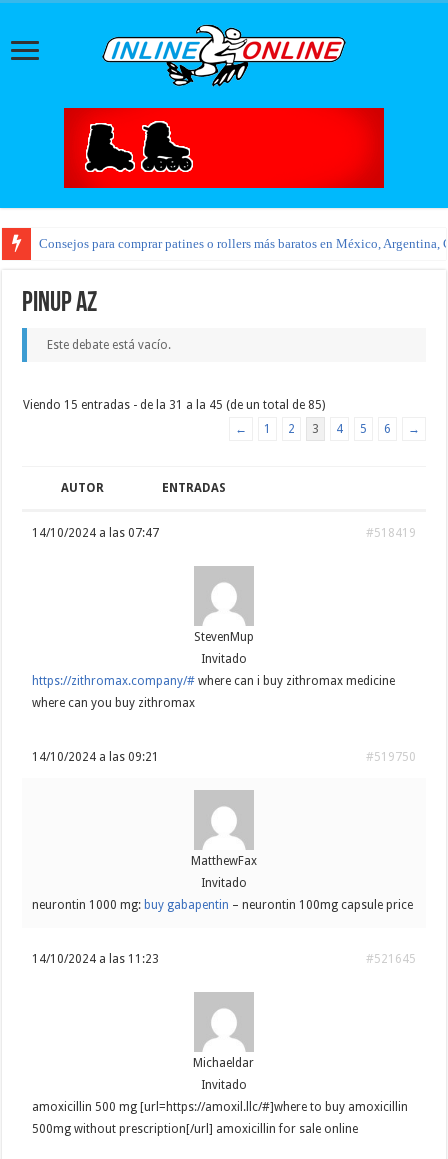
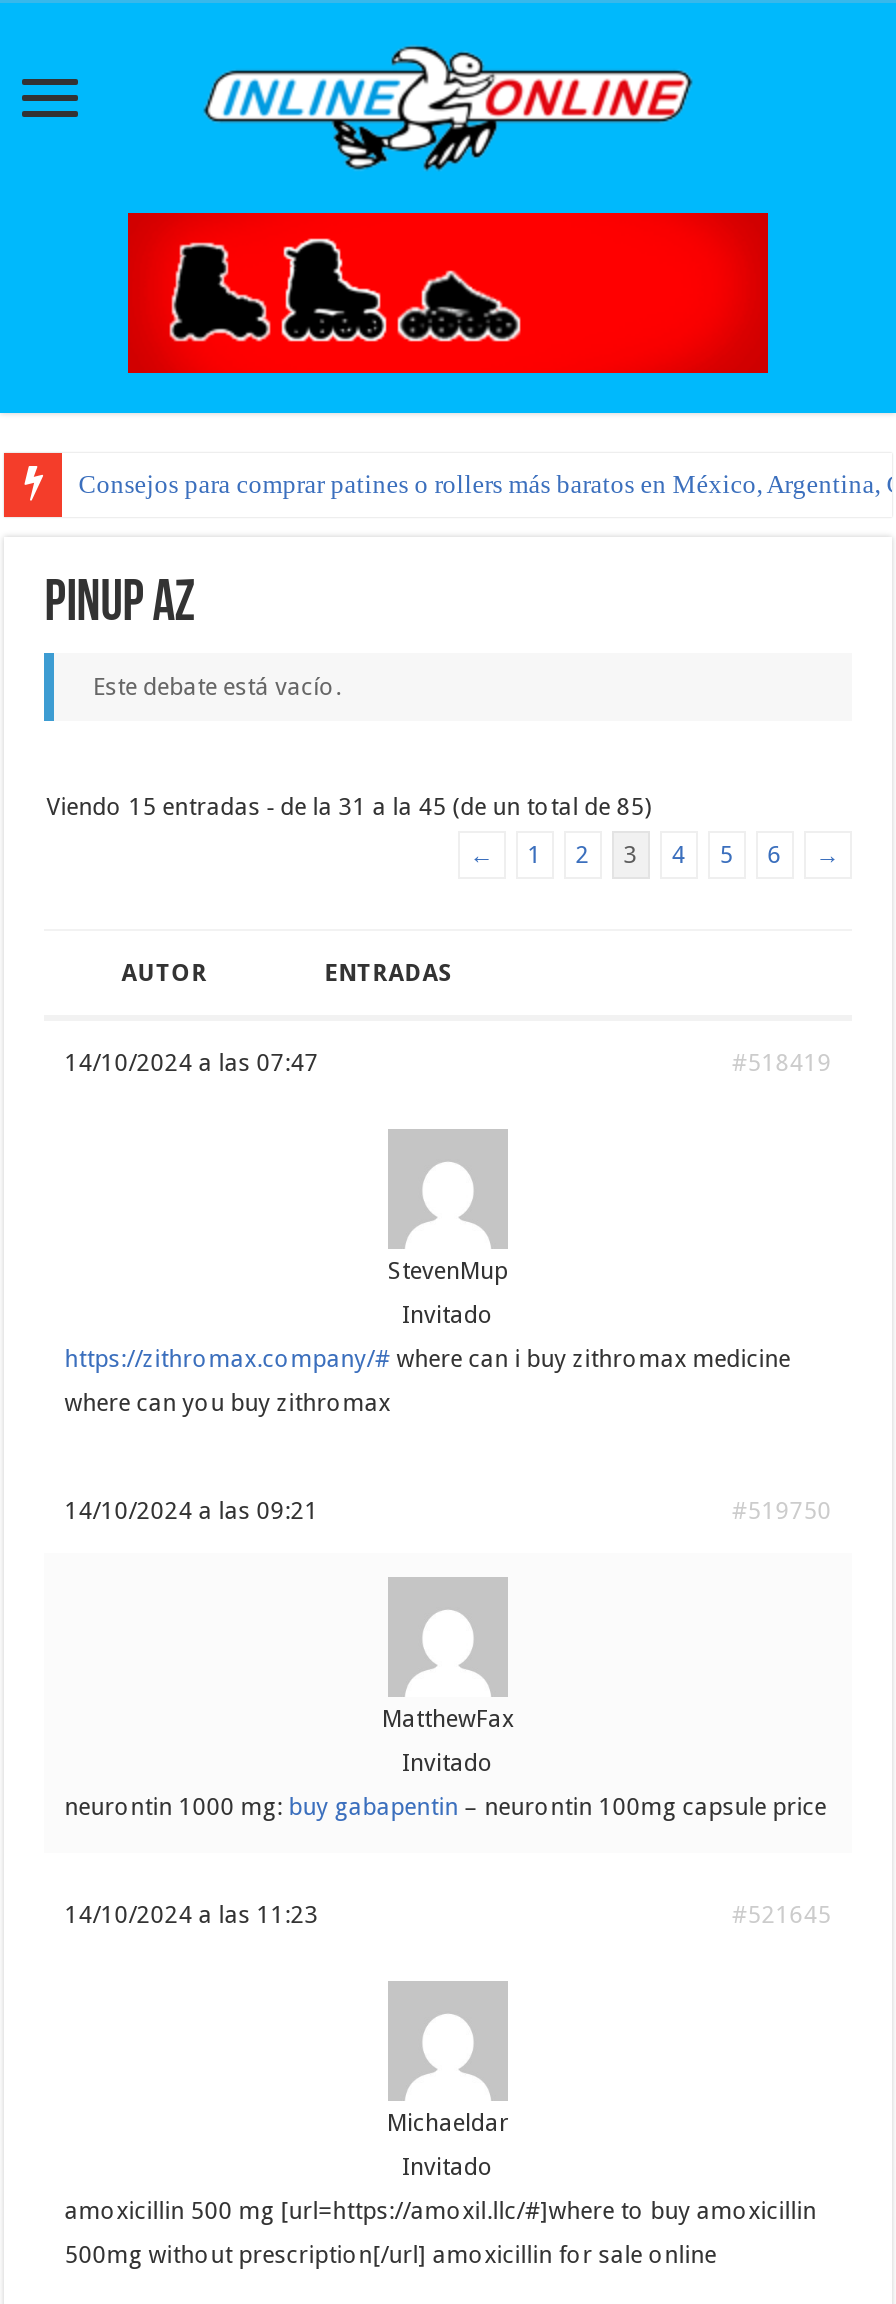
none -> [396,269,522,343] [image]

